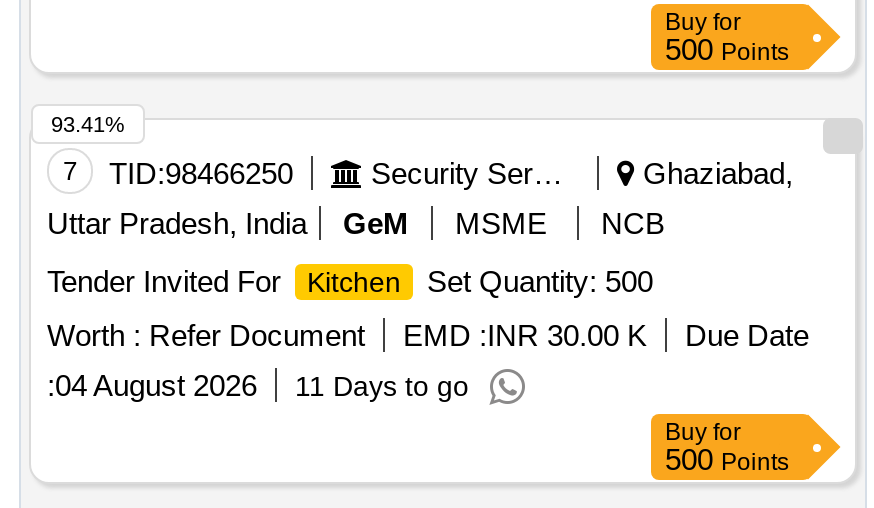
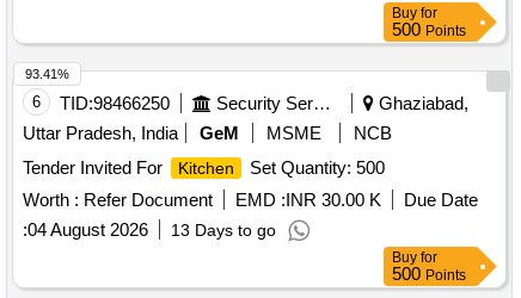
[63,156,293,190] 7 TID:98466250 -> [32,93,170,113] 6 TID:98466250
[47,368,469,402] :04 August 2026 11 Days to go -> [23,220,276,240] :04 August 2026 13 Days to go

